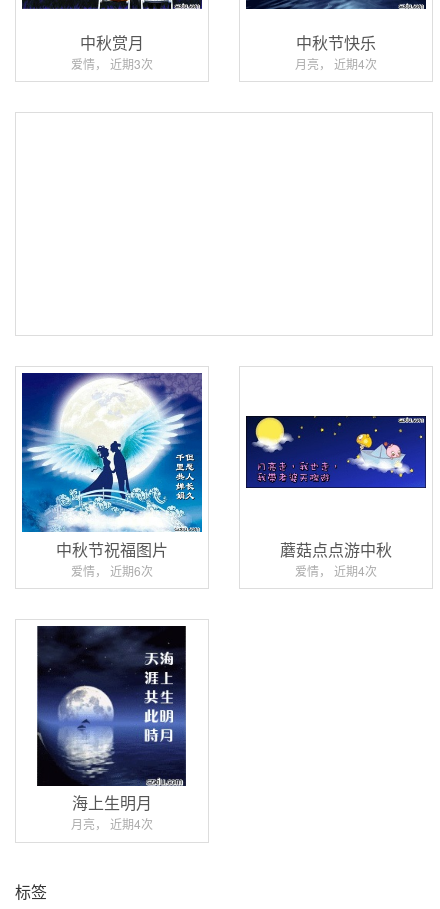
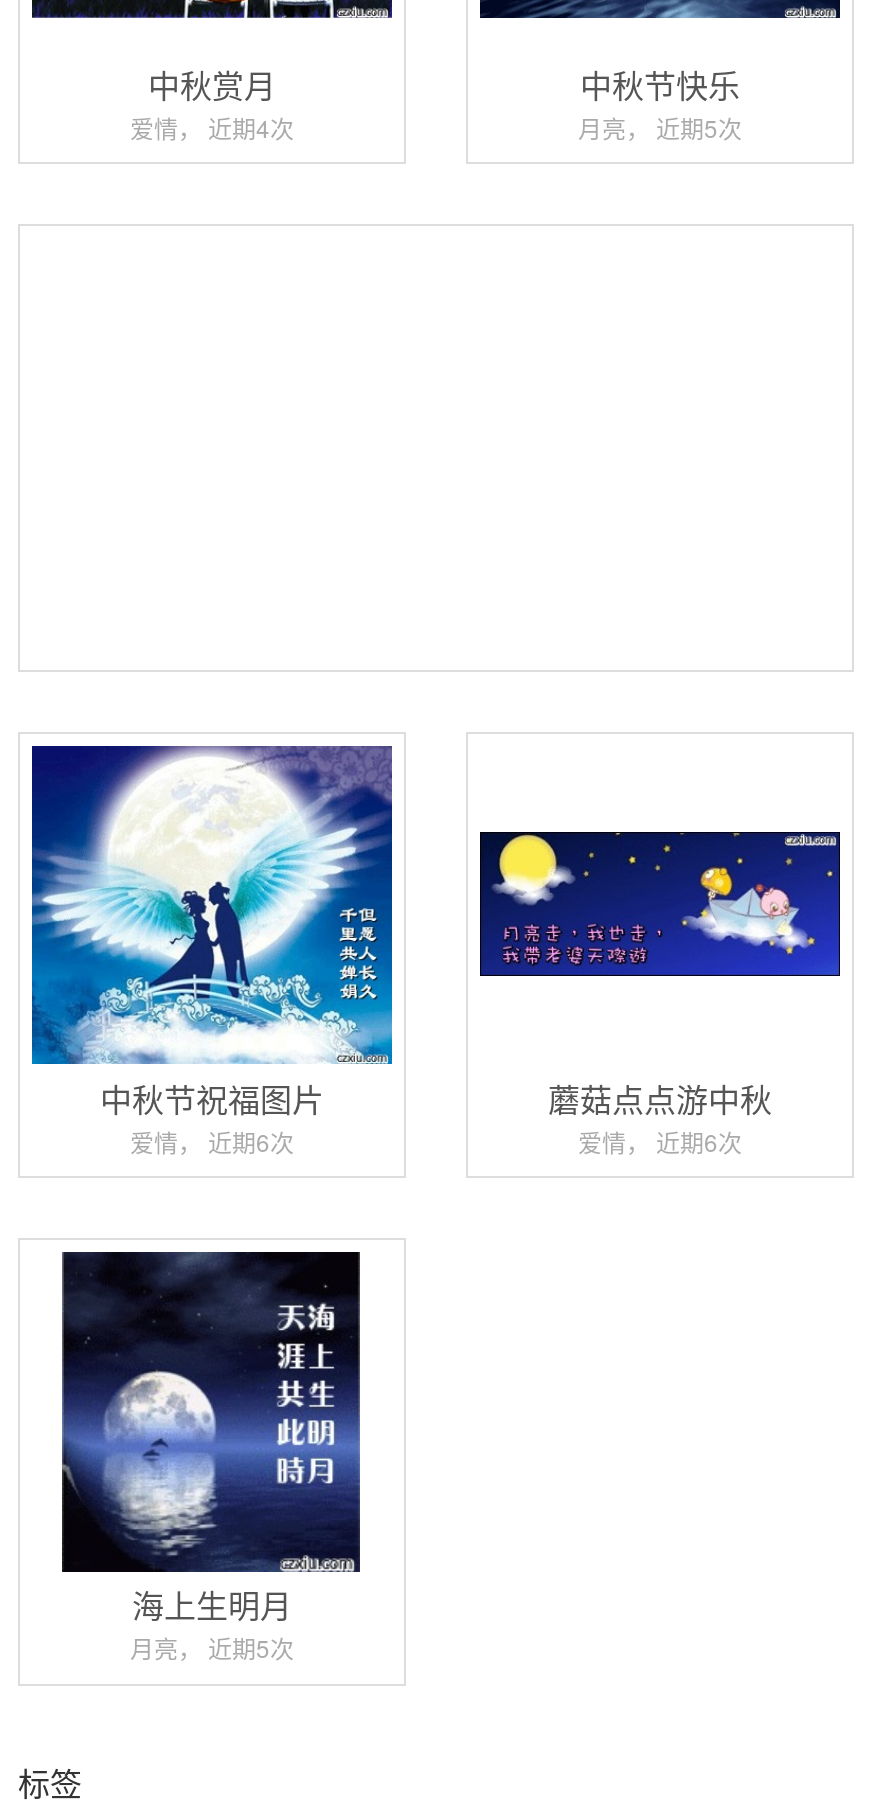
[71,55,153,72] 爱情， 近期3次 -> [130,110,294,144] 爱情， 近期4次
[295,55,377,72] 月亮， 近期4次 -> [578,110,742,144] 月亮， 近期5次
[295,562,377,579] 爱情， 近期4次 -> [578,1124,742,1158] 爱情， 近期6次
[71,815,153,832] 月亮， 近期4次 -> [130,1630,294,1664] 月亮， 近期5次

